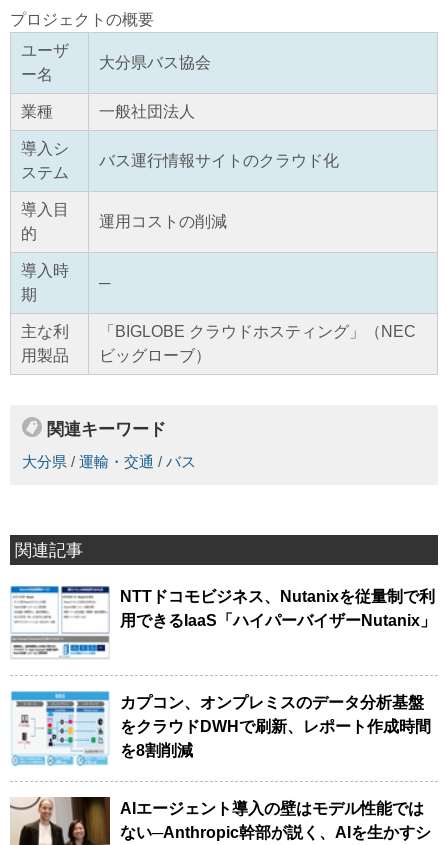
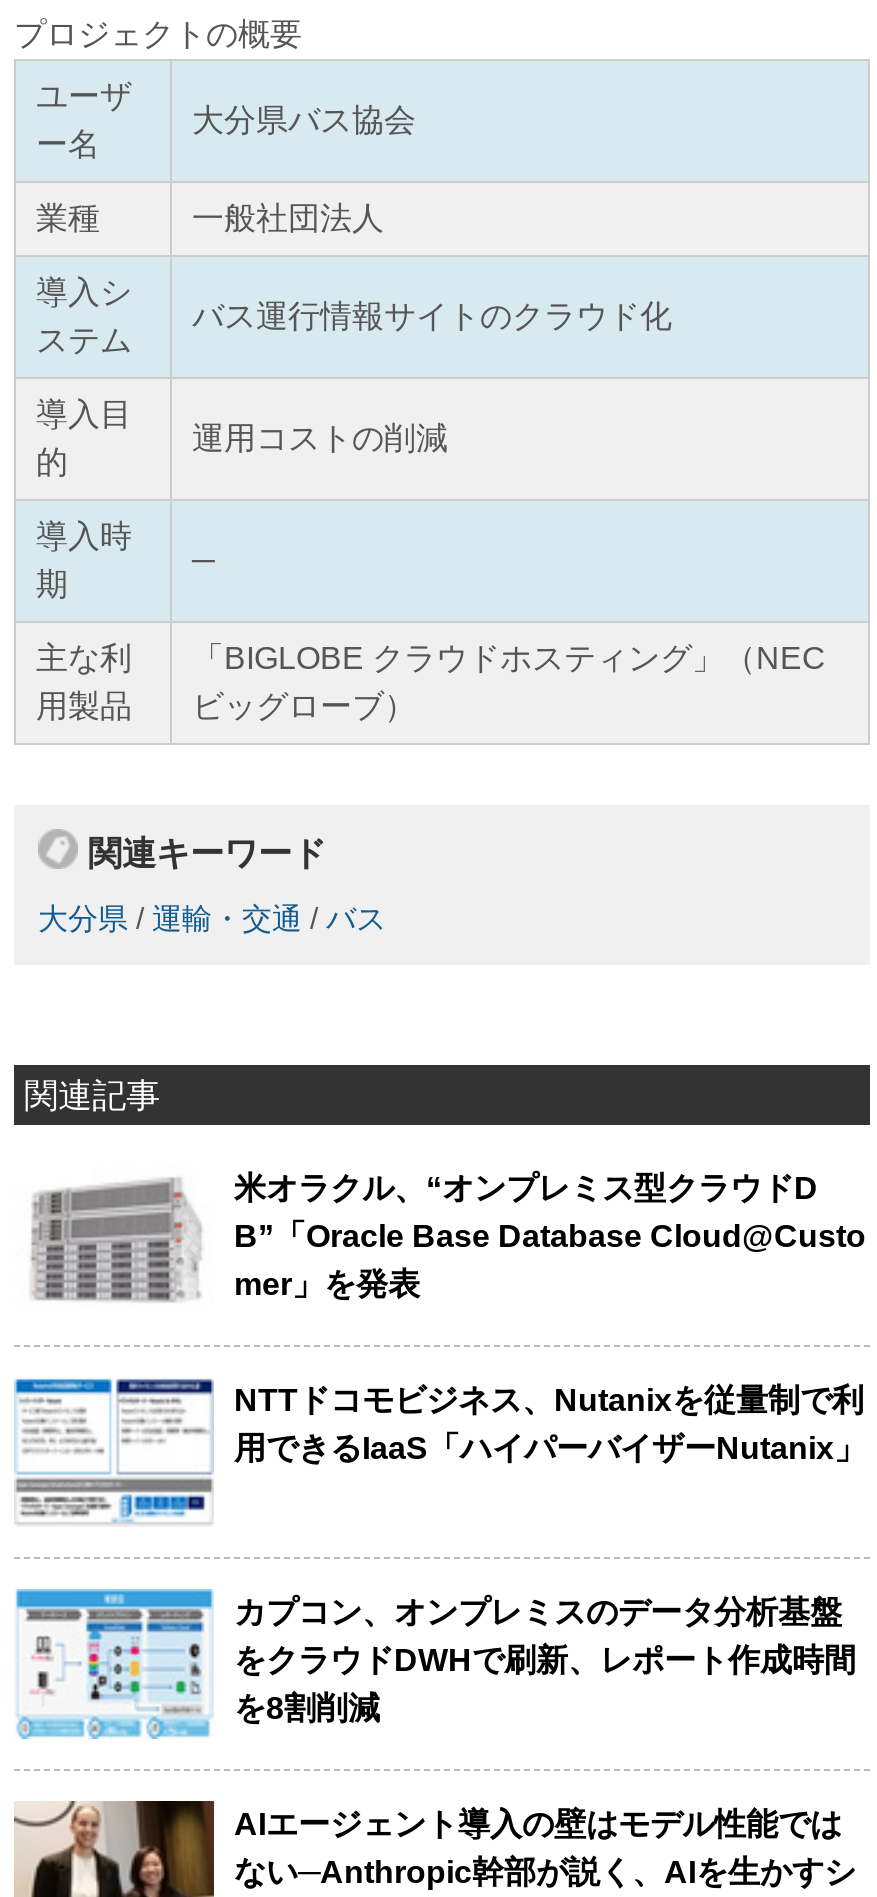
none -> [16,1171,866,1311] [image] | 米オラクル、“オンプレミス型クラウドD | B”「Oracle Base Database Cloud@Custo | mer」を発表

